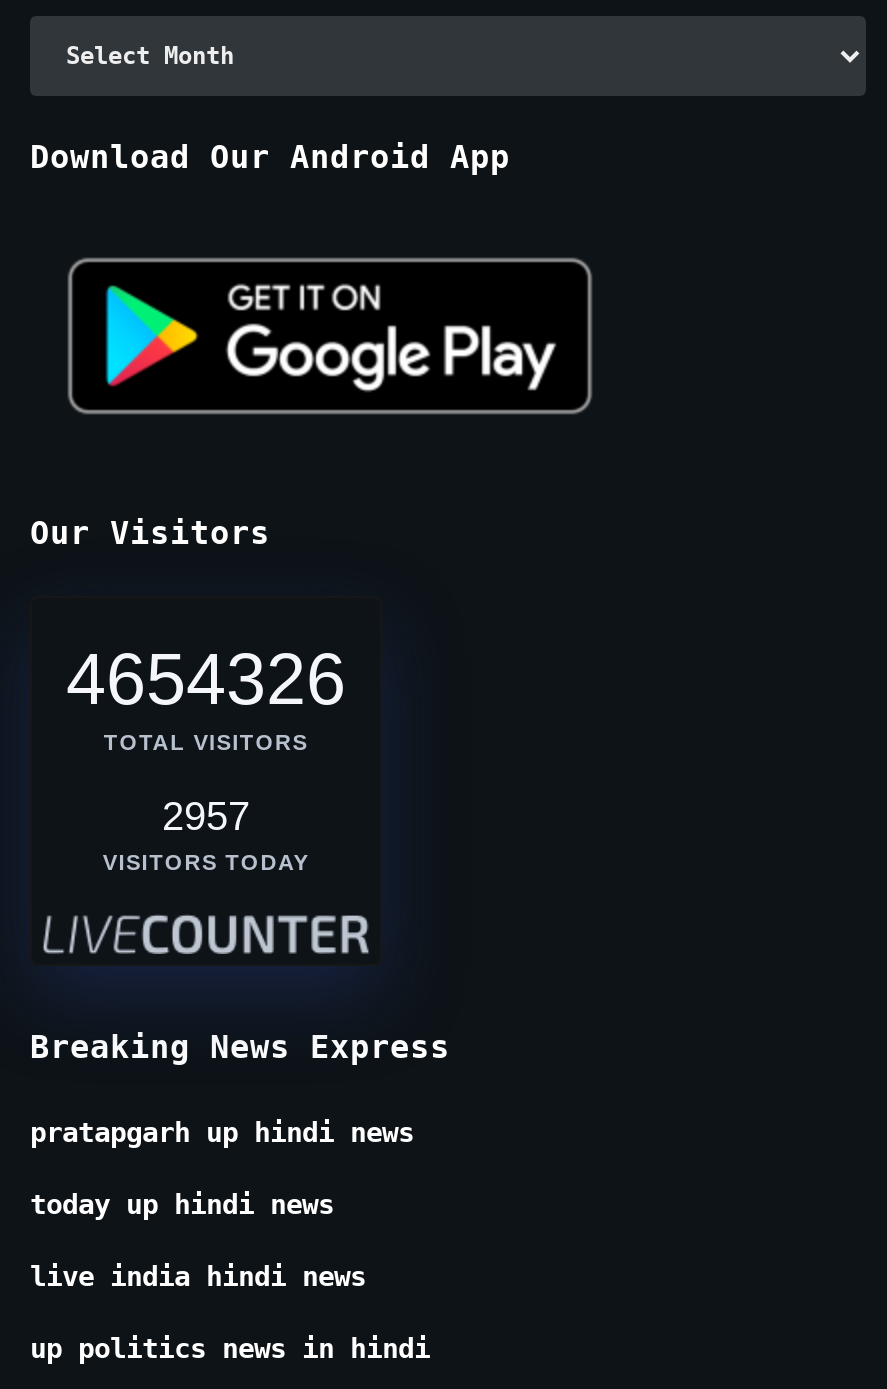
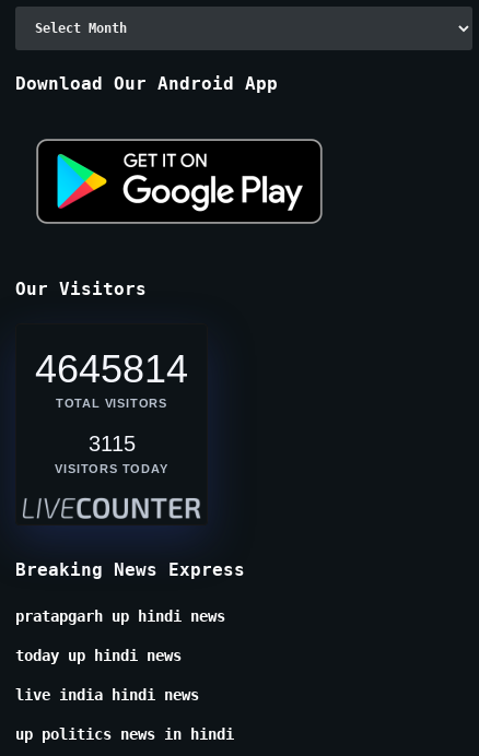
[66,638,346,720] 4654326 -> [35,346,188,391] 4645814
[162,794,250,838] 2957 -> [88,432,135,456] 3115

